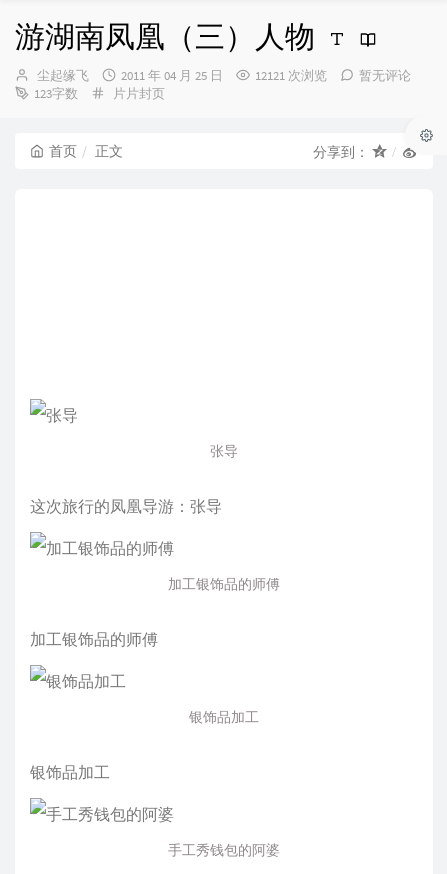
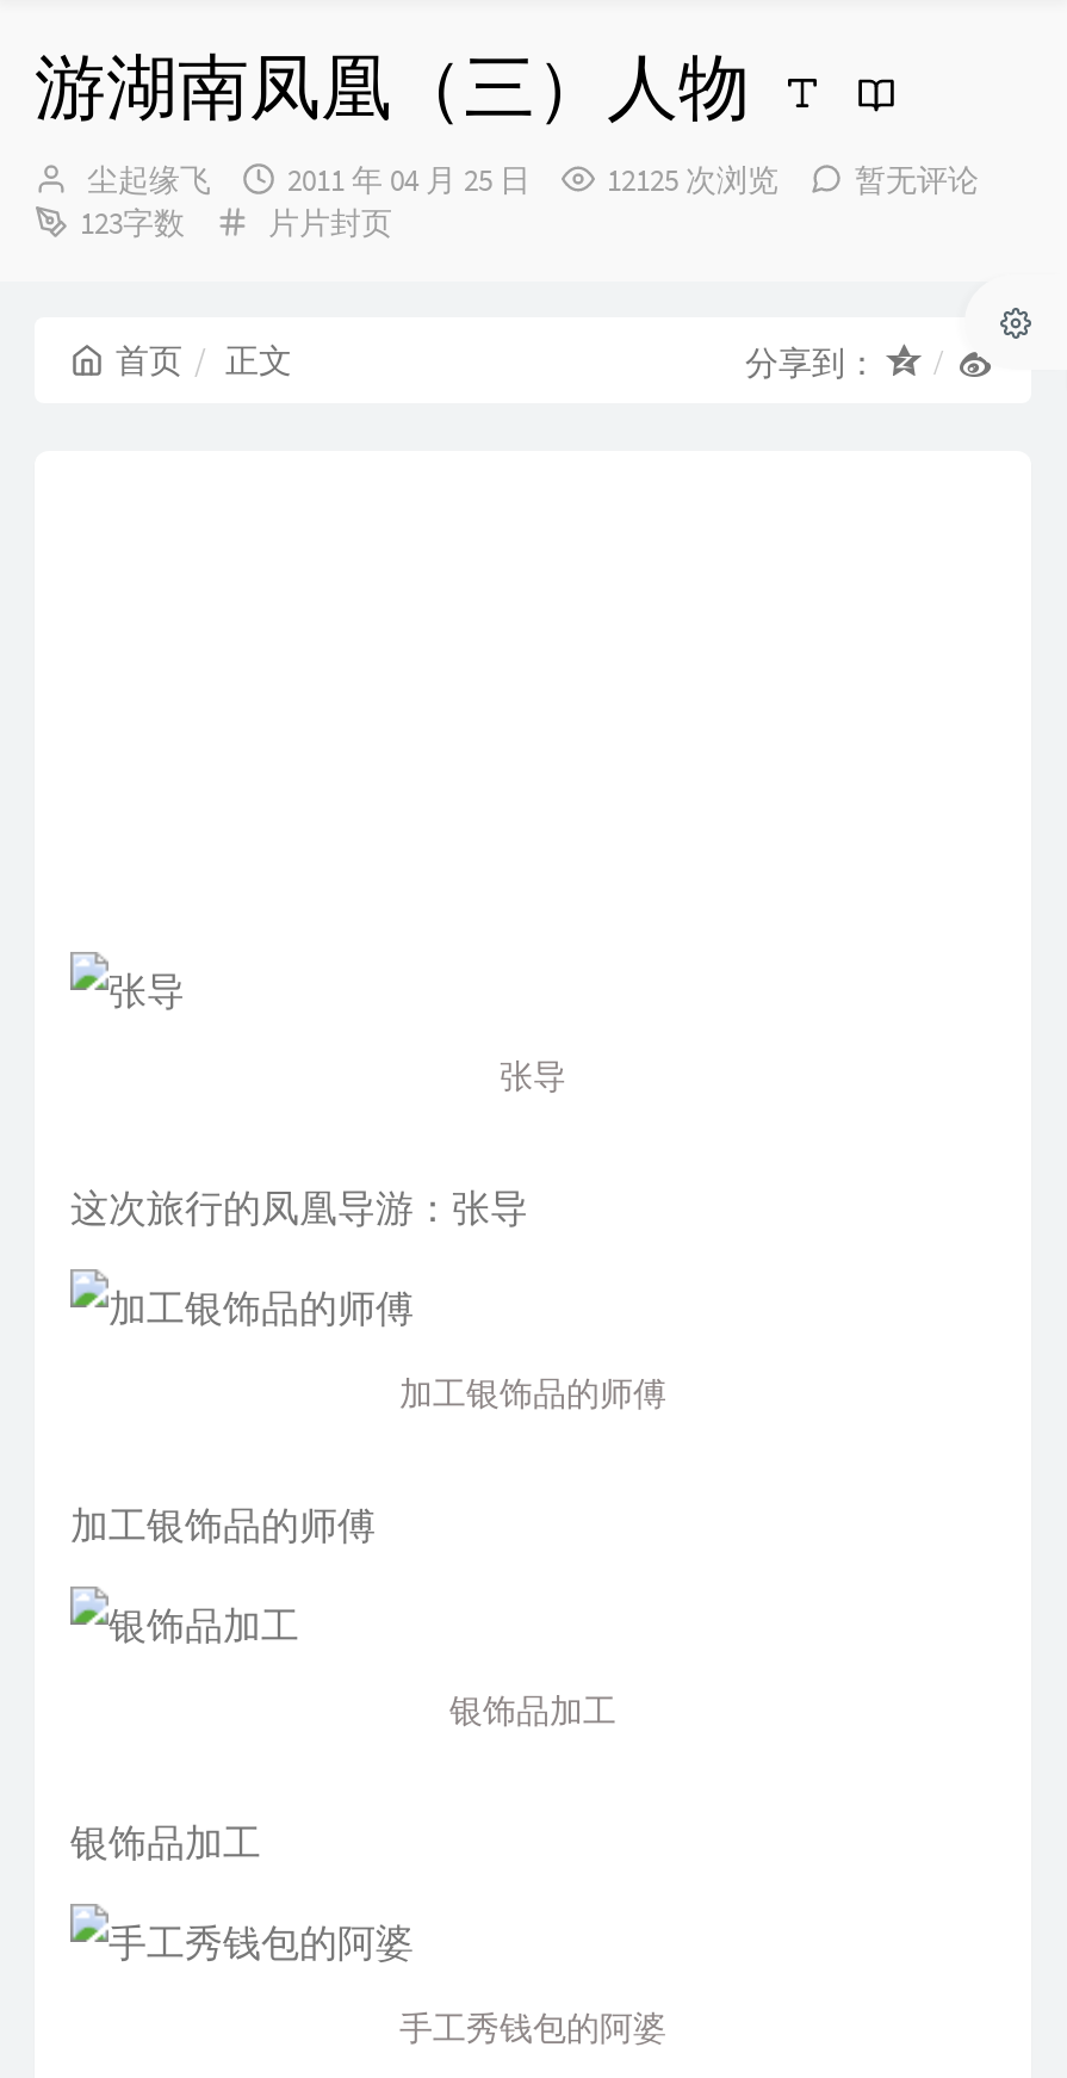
[255,67,327,84] 12121 次浏览 -> [607,160,778,200] 12125 次浏览

